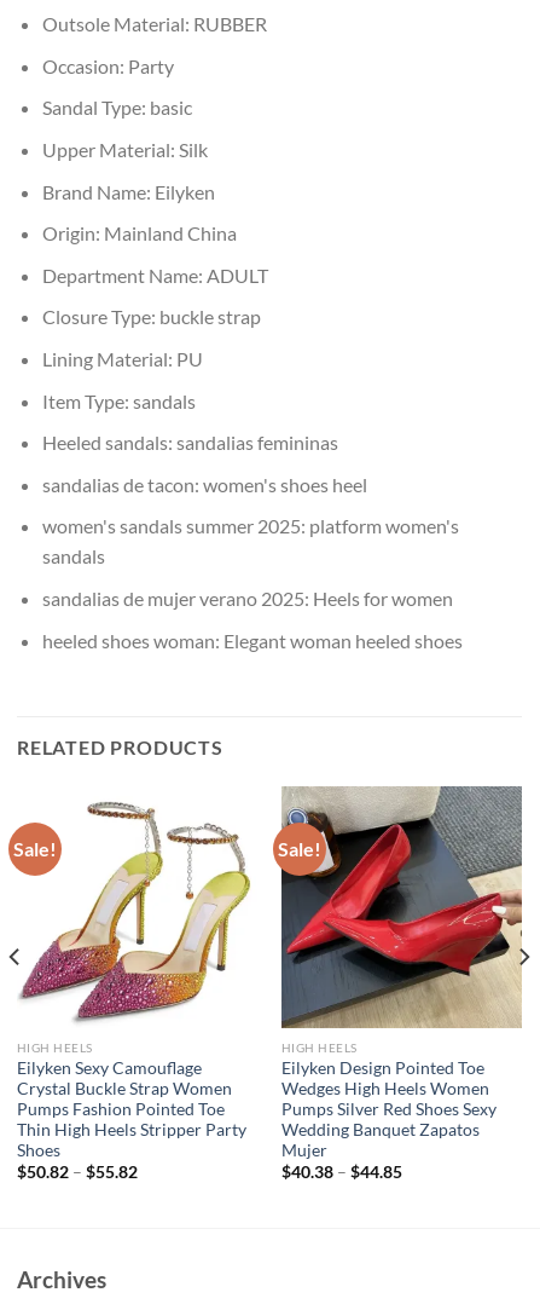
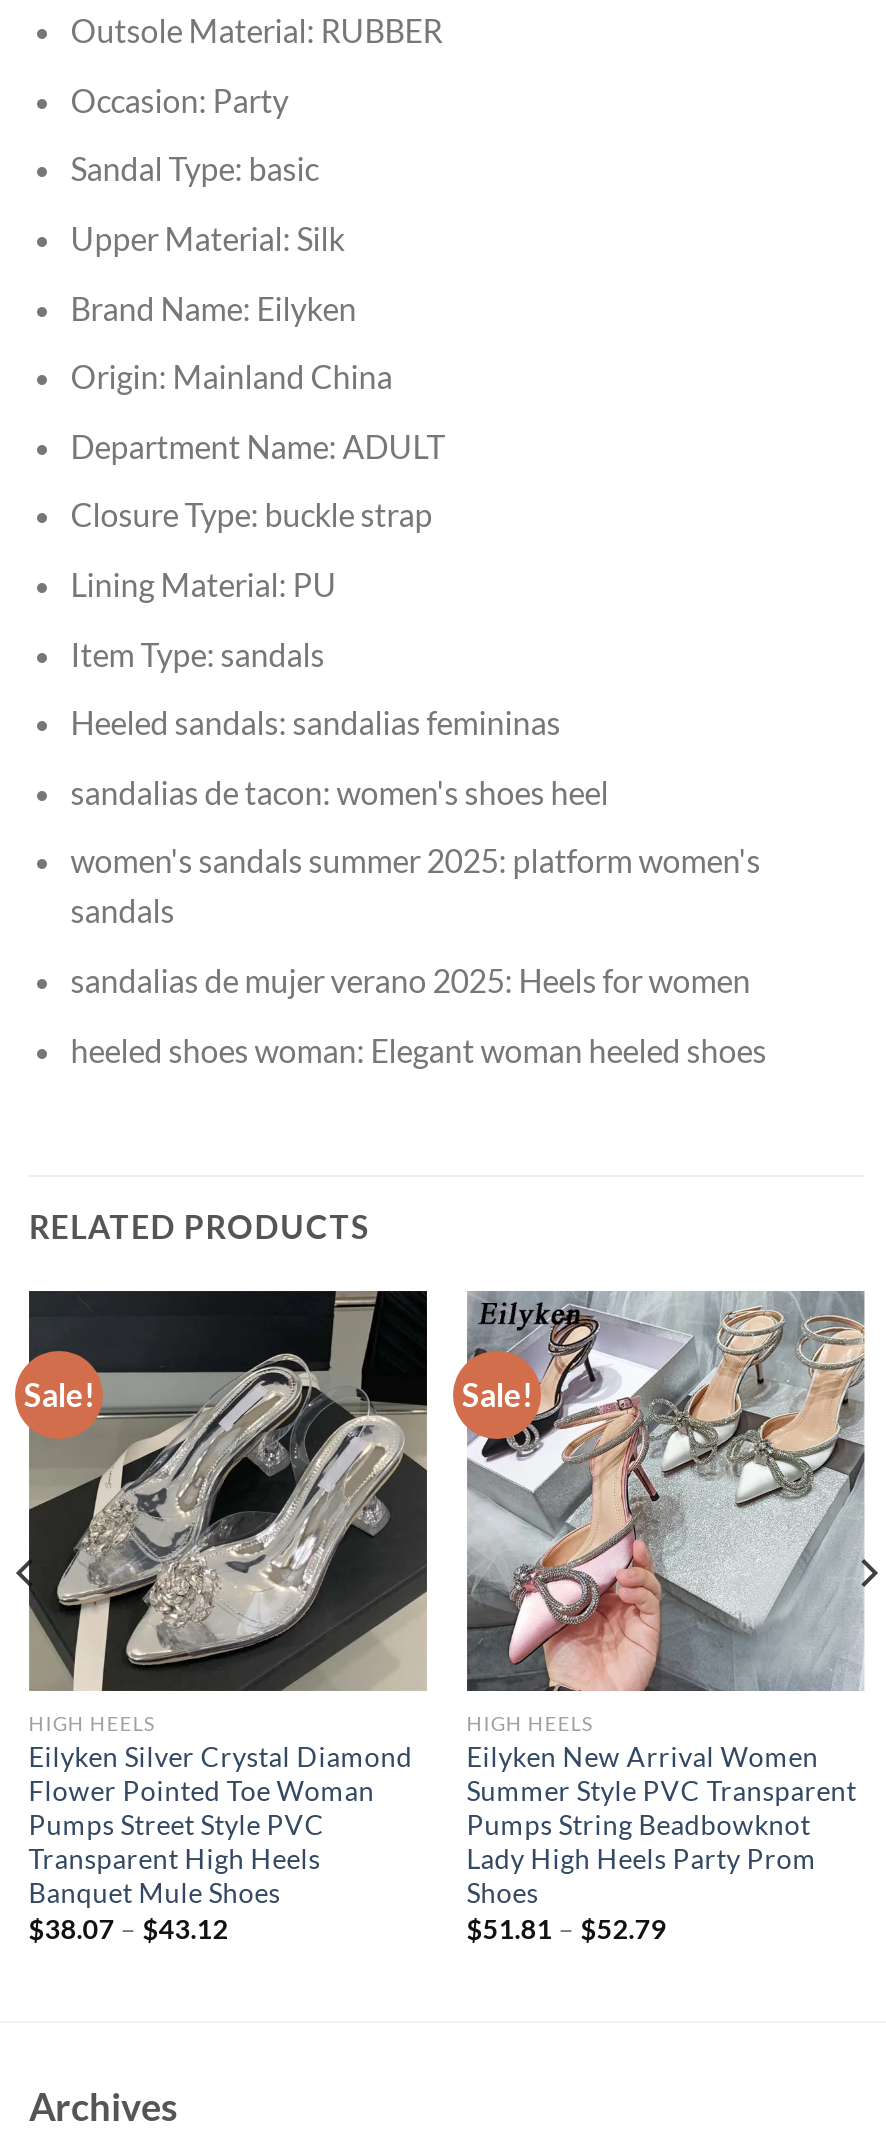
[16,786,257,1182] [image] | Eilyken Sexy Camouflage | Crystal Buckle Strap Women | Pumps Fashion Pointed Toe | Thin High Heels Stripper Party | Shoes | $50.82 – $55.82 -> [27,1289,429,1946] [image] | Eilyken Silver Crystal Diamond | Flower Pointed Toe Woman | Pumps Street Style PVC | Transparent High Heels | Banquet Mule Shoes | $38.07 – $43.12
[280,786,522,1182] [image] | Eilyken Design Pointed Toe | Wedges High Heels Women | Pumps Silver Red Shoes Sexy | Wedding Banquet Zapatos | Mujer | $40.38 – $44.85 -> [467,1291,865,1946] [image] | Eilyken New Arrival Women | Summer Style PVC Transparent | Pumps String Beadbowknot | Lady High Heels Party Prom | Shoes | $51.81 – $52.79

